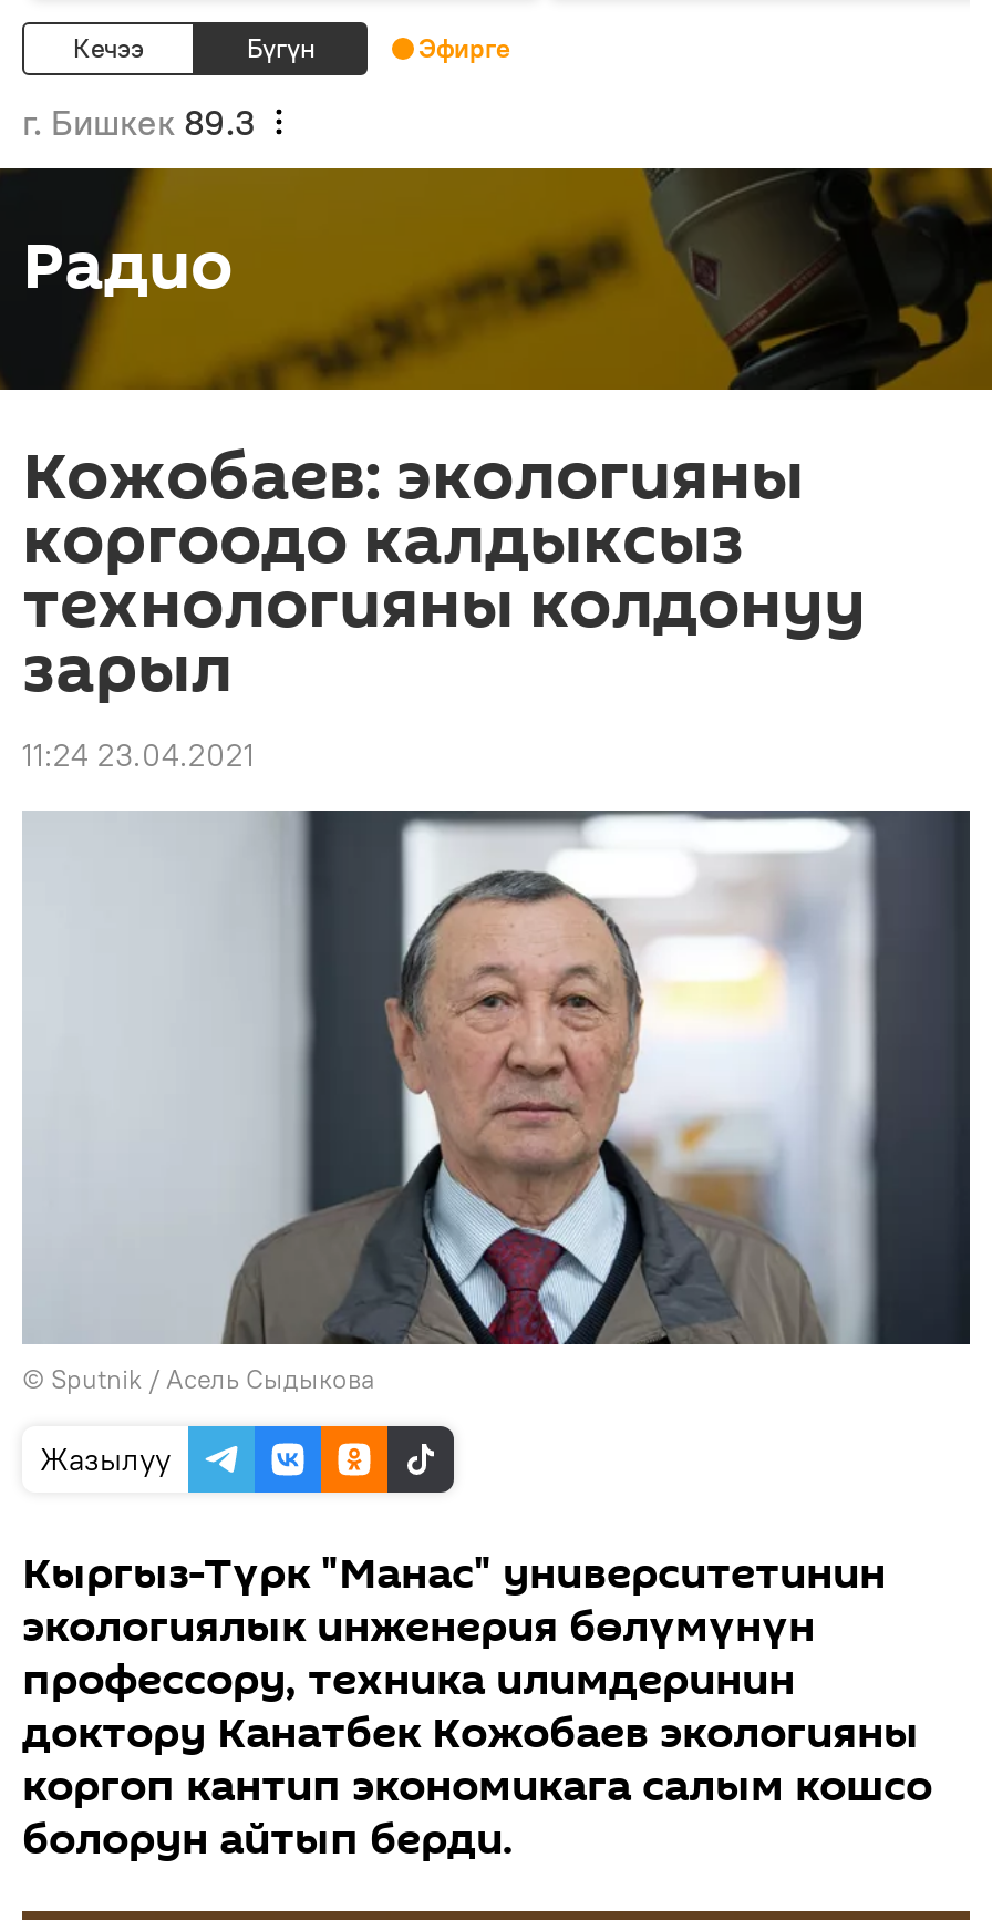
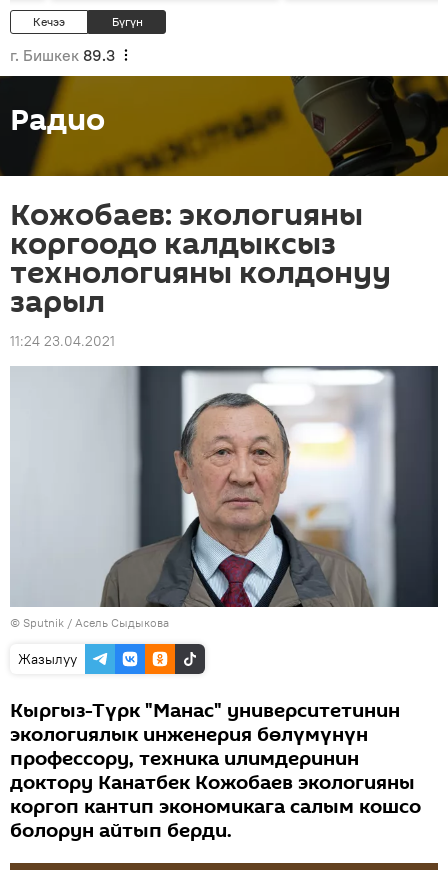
[418,31,509,64] Эфирге -> none

